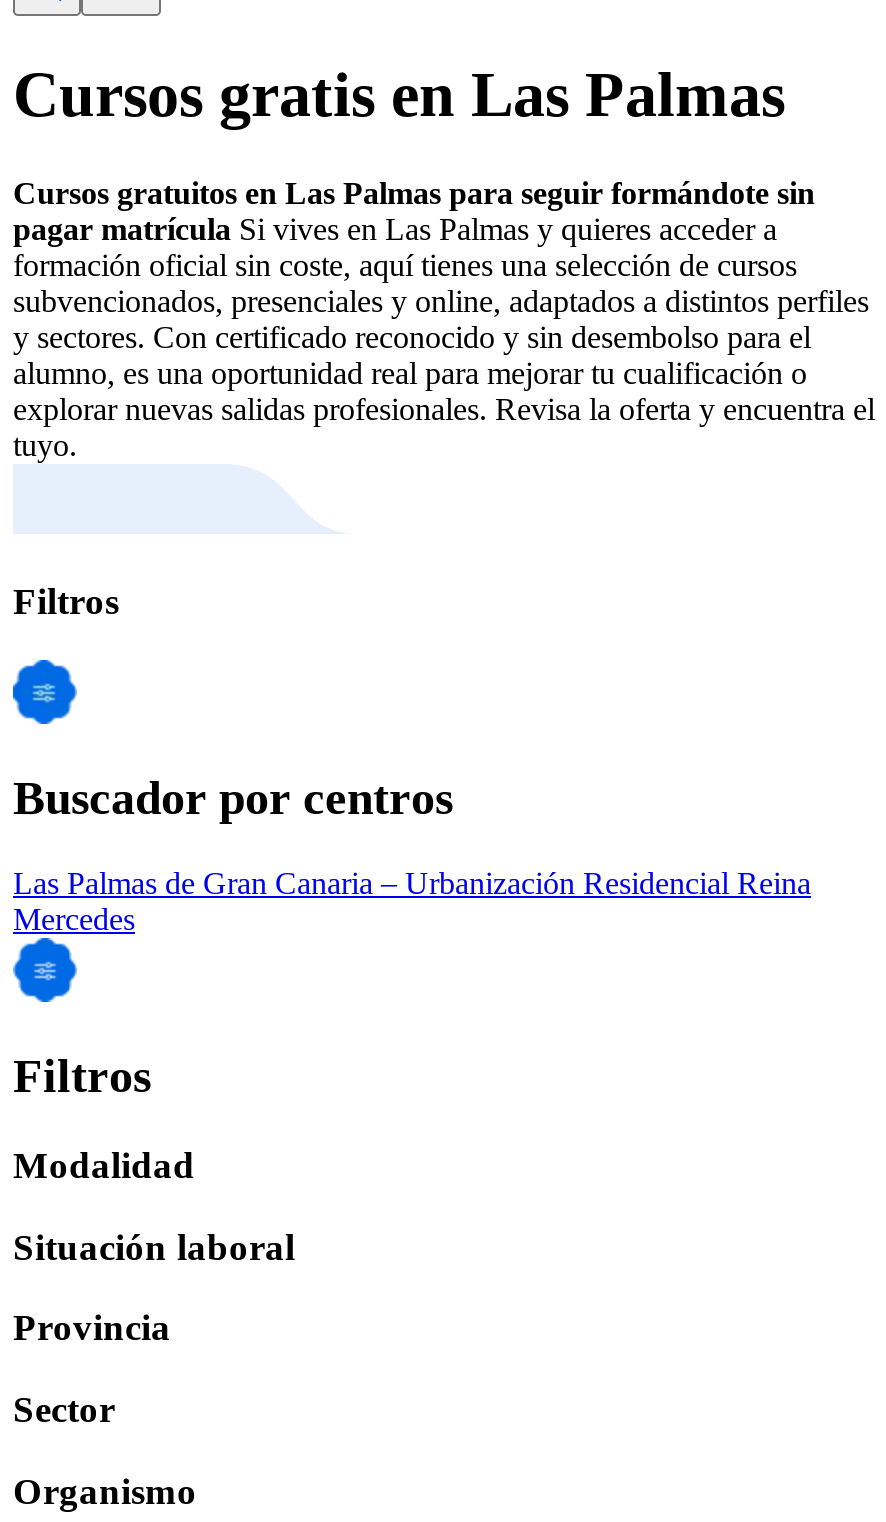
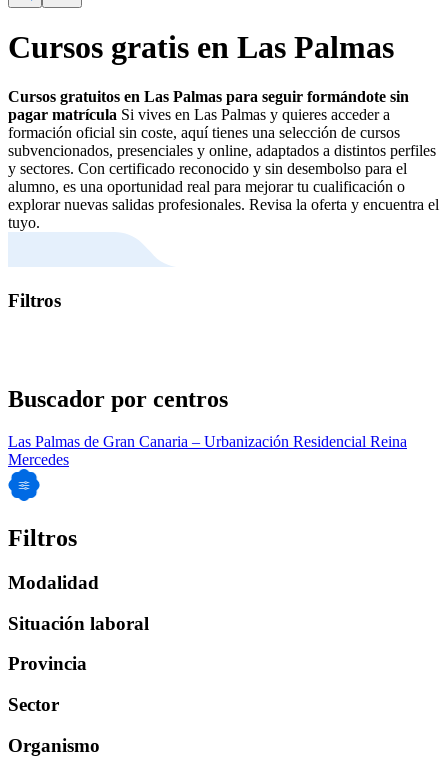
[11,658,79,726] [image] -> none

